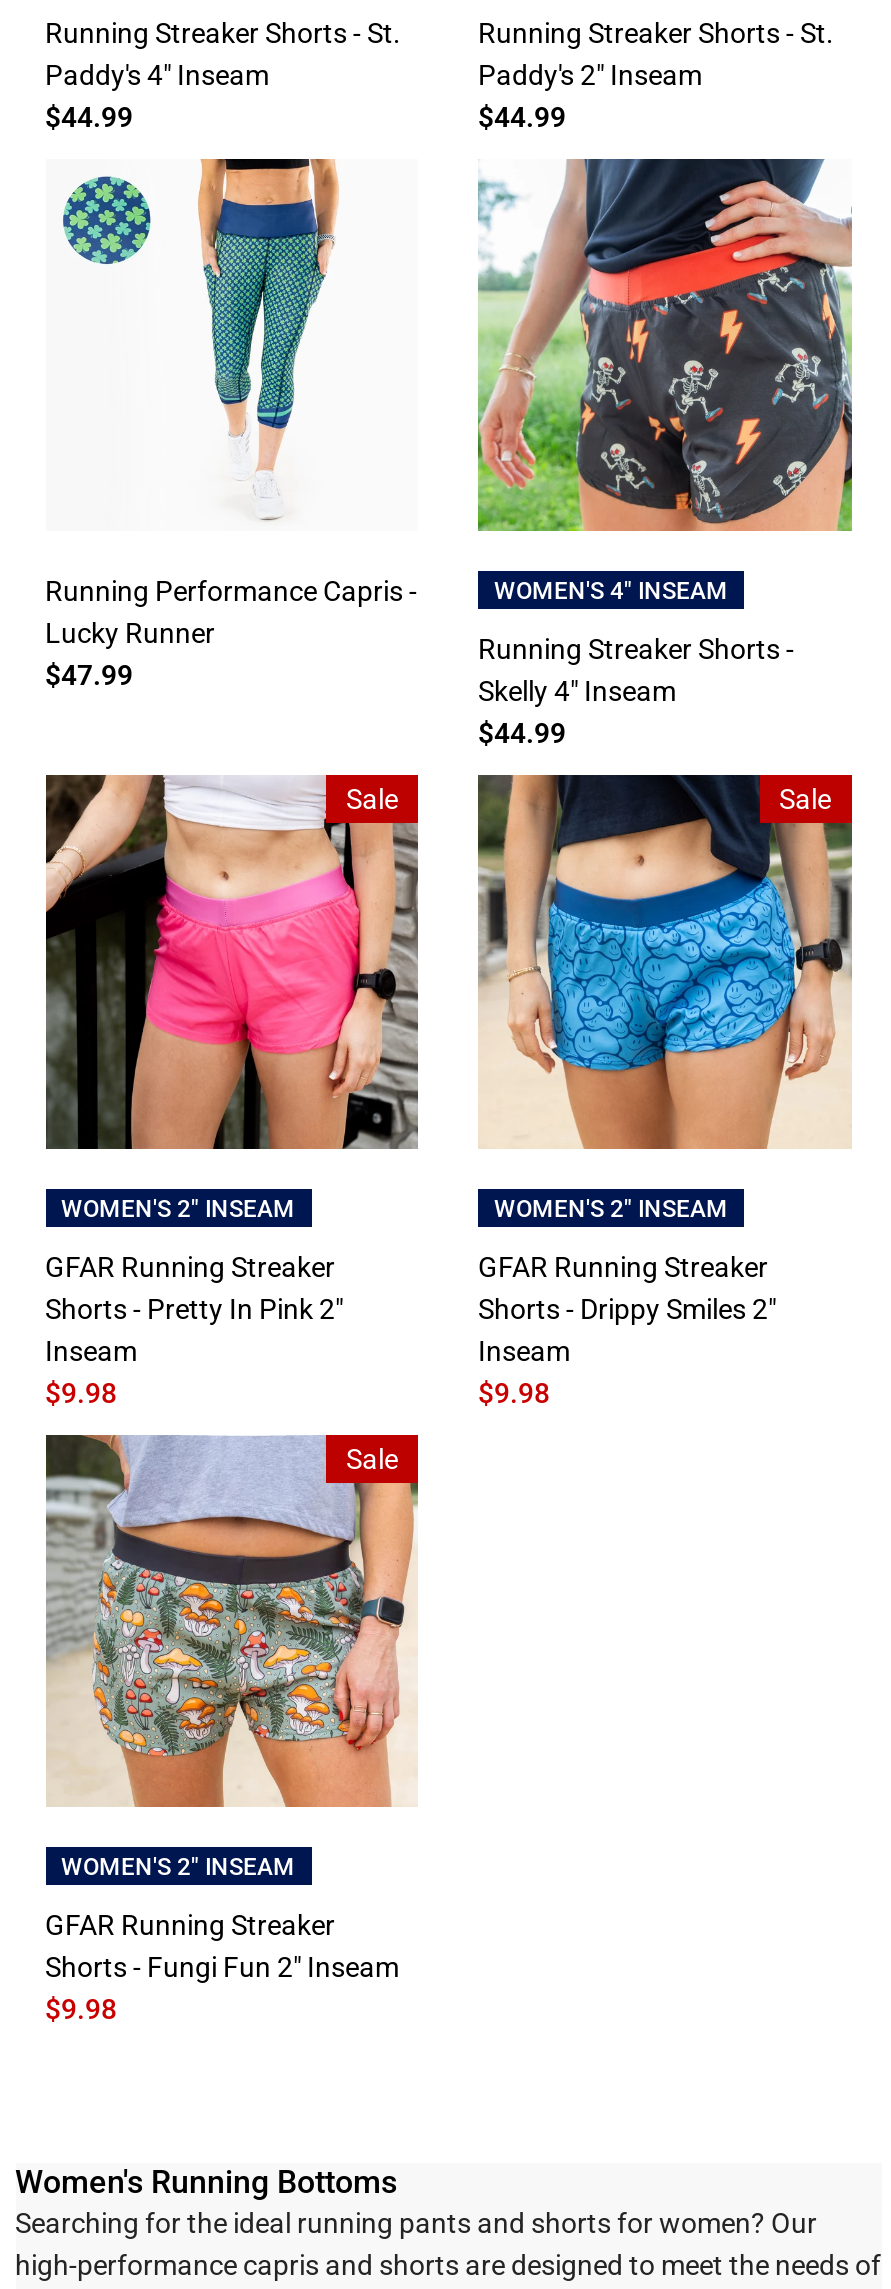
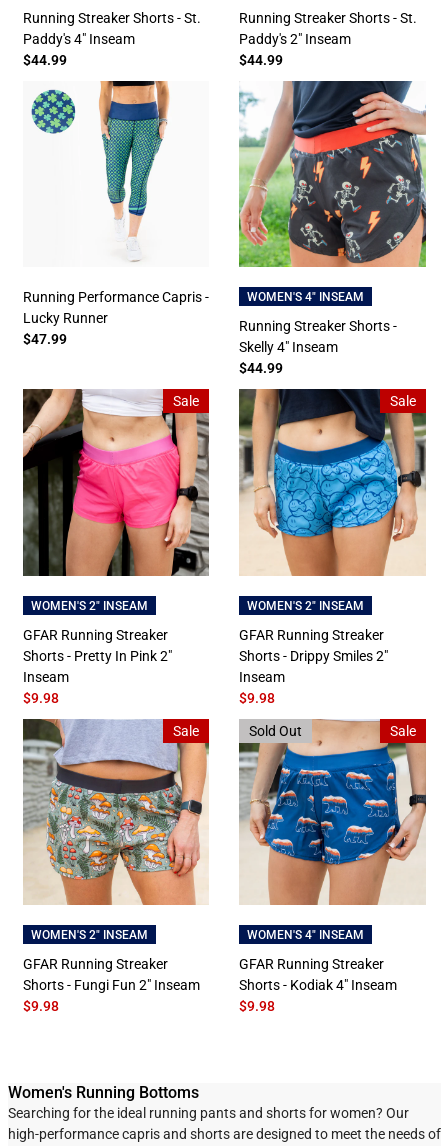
none -> [238,718,427,906] [image] | Sold Out | Sale
none -> [239,928,397,1014] WOMEN'S 4" INSEAM | GFAR Running Streaker | Shorts - Kodiak 4" Inseam | $9.98

